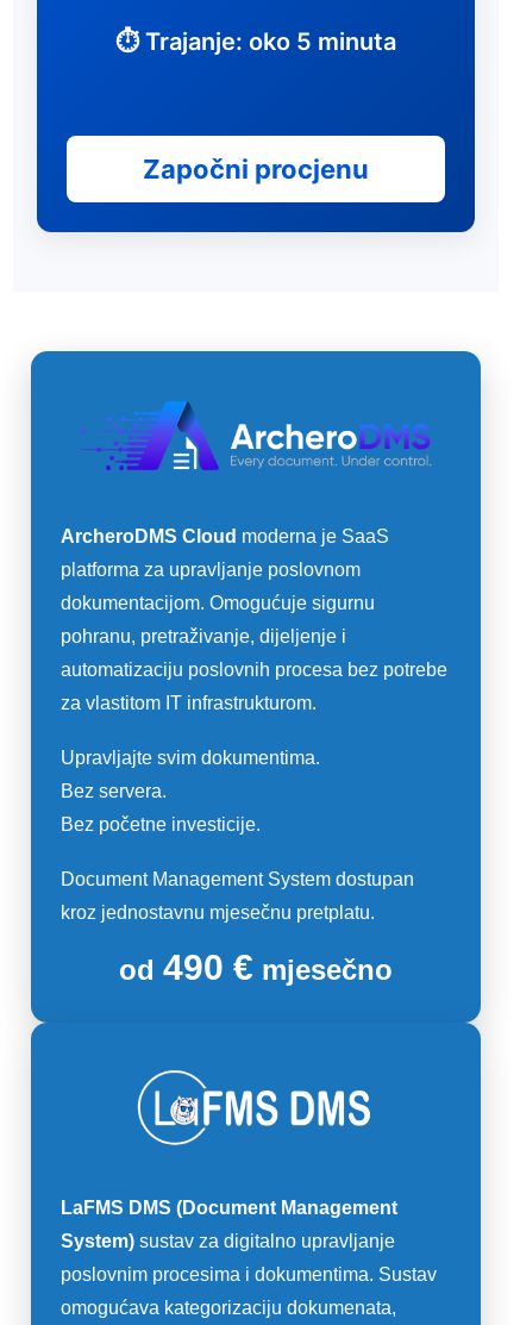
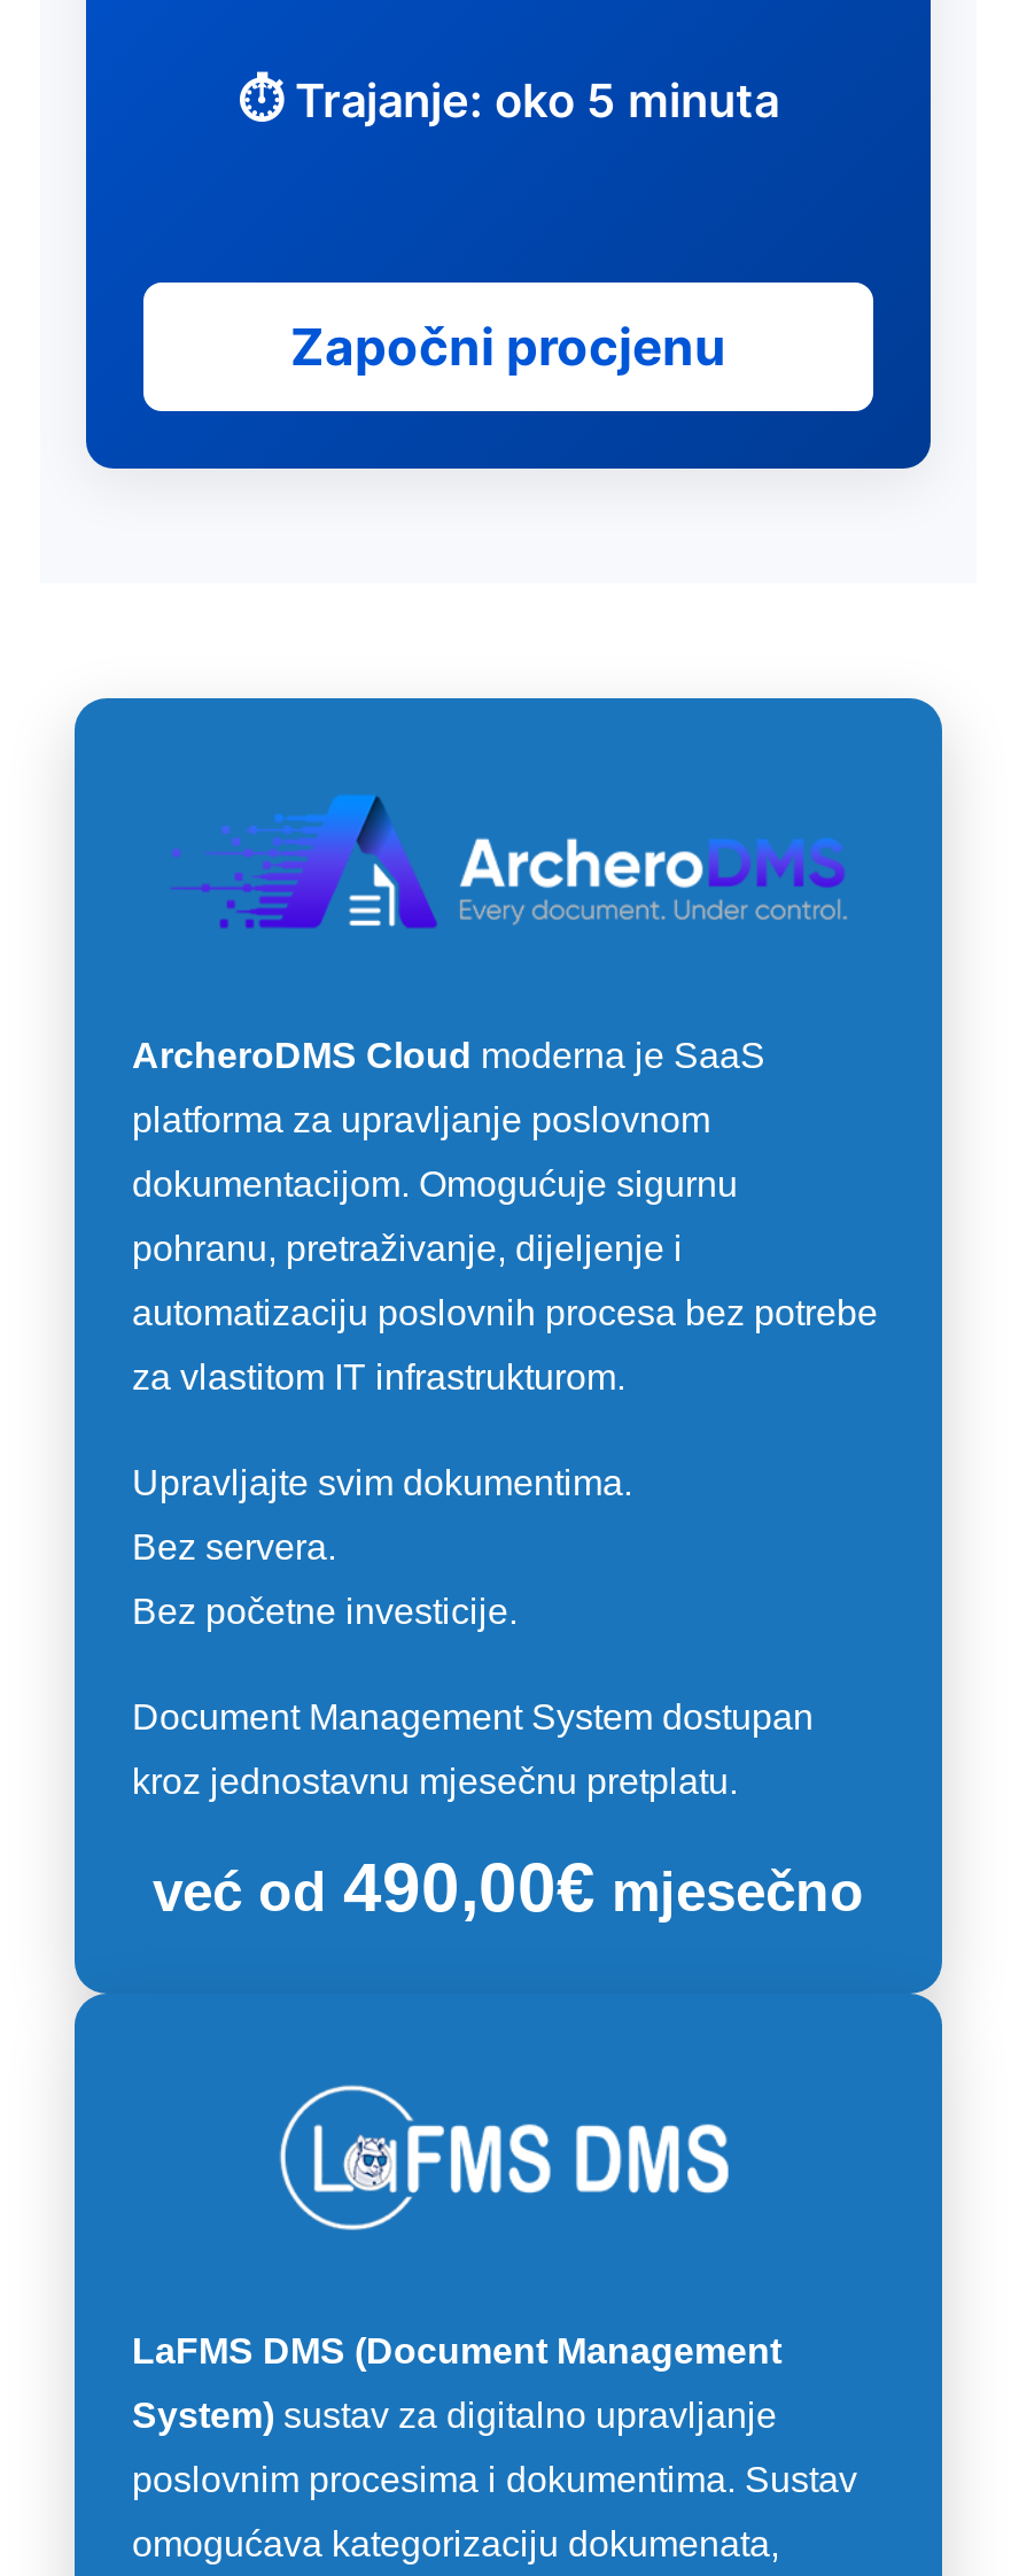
[119,948,393,987] od 490 €mjesečno -> [153,1849,864,1925] već od 490,00€mjesečno

